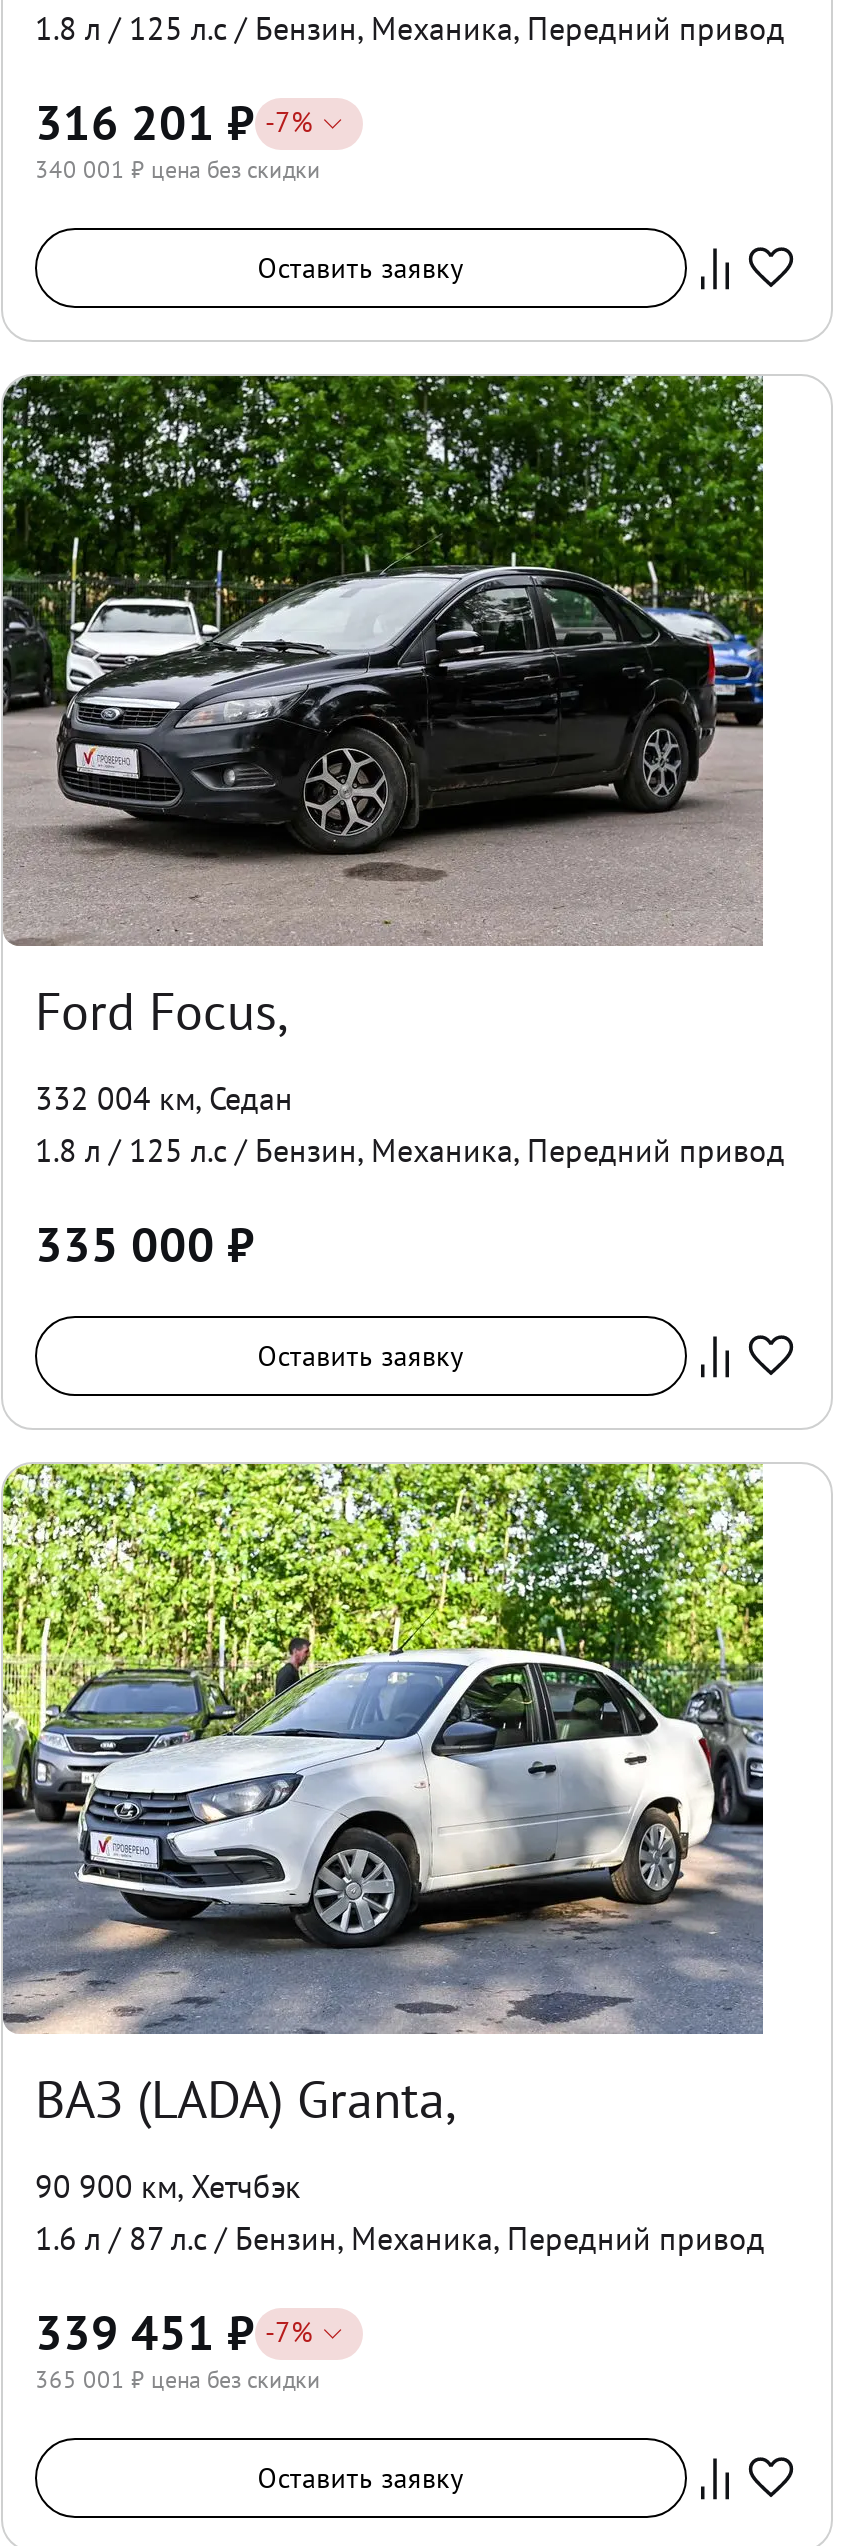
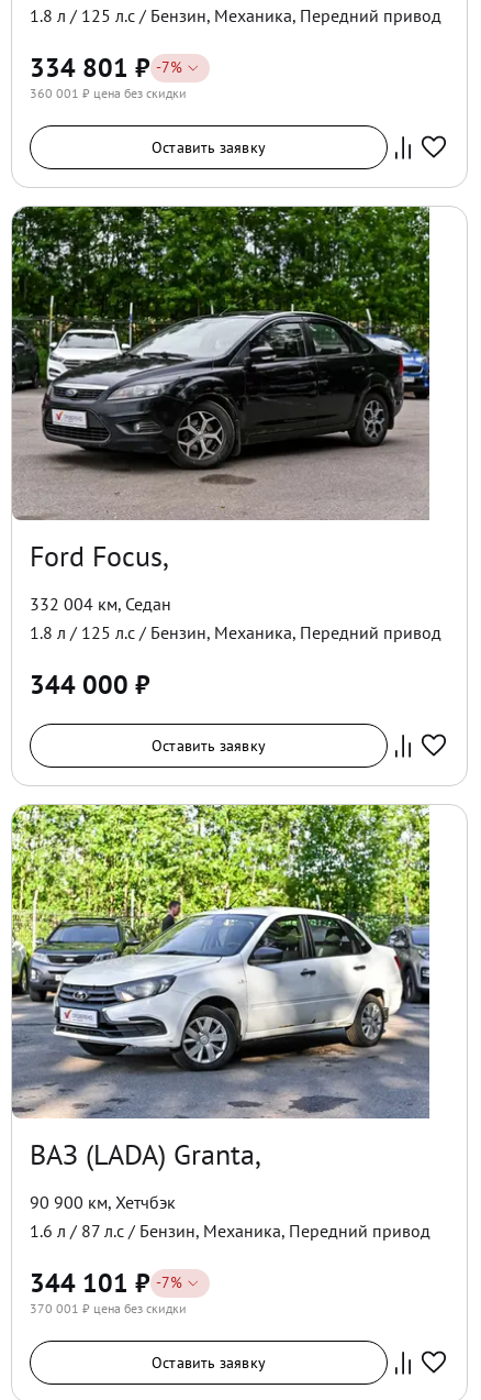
[35,92,313,154] 316 201 ₽ - 7% -> [30,51,182,85] 334 801 ₽ - 7%
[35,154,321,184] 340 001 ₽ цена без скидки -> [30,85,187,101] 360 001 ₽ цена без скидки
[35,1214,255,1276] 335 000 ₽ -> [30,668,150,702] 344 000 ₽
[35,2302,313,2364] 339 451 ₽ - 7% -> [30,1266,182,1300] 344 101 ₽ - 7%
[35,2364,321,2394] 365 001 ₽ цена без скидки -> [30,1300,187,1316] 370 001 ₽ цена без скидки

